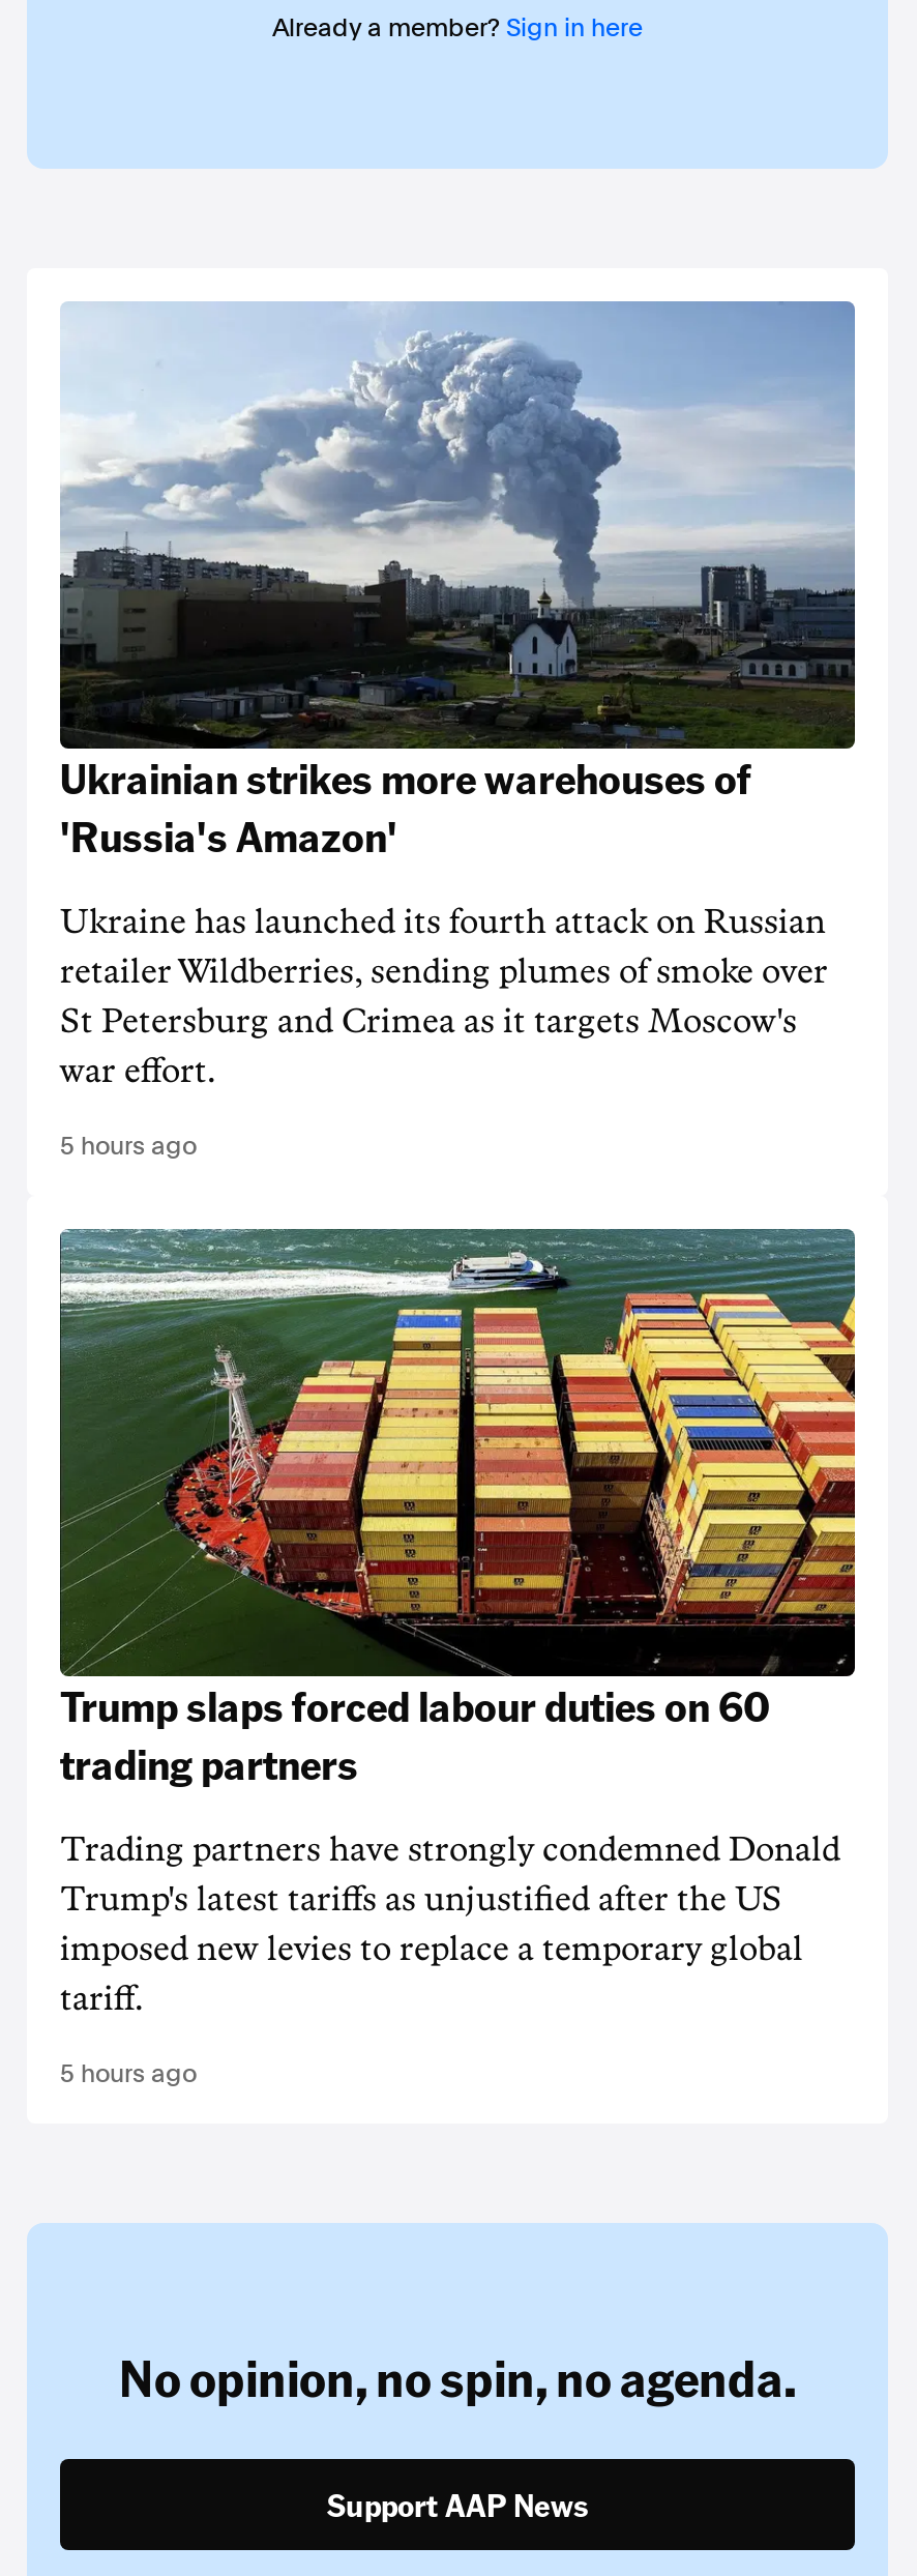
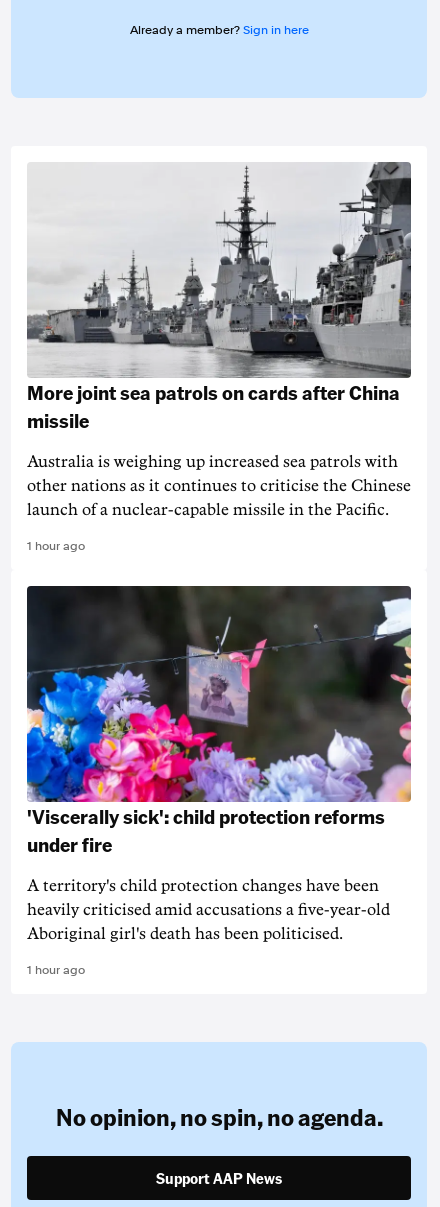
[58,301,855,1161] [image] | Ukrainian strikes more warehouses of | 'Russia's Amazon' | Ukraine has launched its fourth attack on Russian | retailer Wildberries, sending plumes of smoke over | St Petersburg and Crimea as it targets Moscow's | war effort. | 5 hours ago -> [27,161,412,553] [image] | More joint sea patrols on cards after China | missile | Australia is weighing up increased sea patrols with | other nations as it continues to criticise the Chinese | launch of a nuclear-capable missile in the Pacific. | 1 hour ago
[58,1227,857,2088] [image] | Trump slaps forced labour duties on 60 | trading partners | Trading partners have strongly condemned Donald | Trump's latest tariffs as unjustified after the US | imposed new levies to replace a temporary global | tariff. | 5 hours ago -> [26,585,412,977] [image] | 'Viscerally sick': child protection reforms | under fire | A territory's child protection changes have been | heavily criticised amid accusations a five-year-old | Aboriginal girl's death has been politicised. | 1 hour ago

